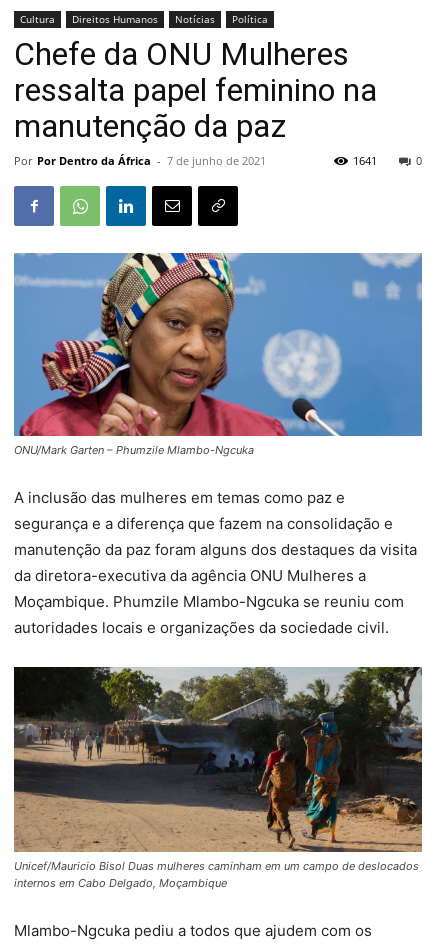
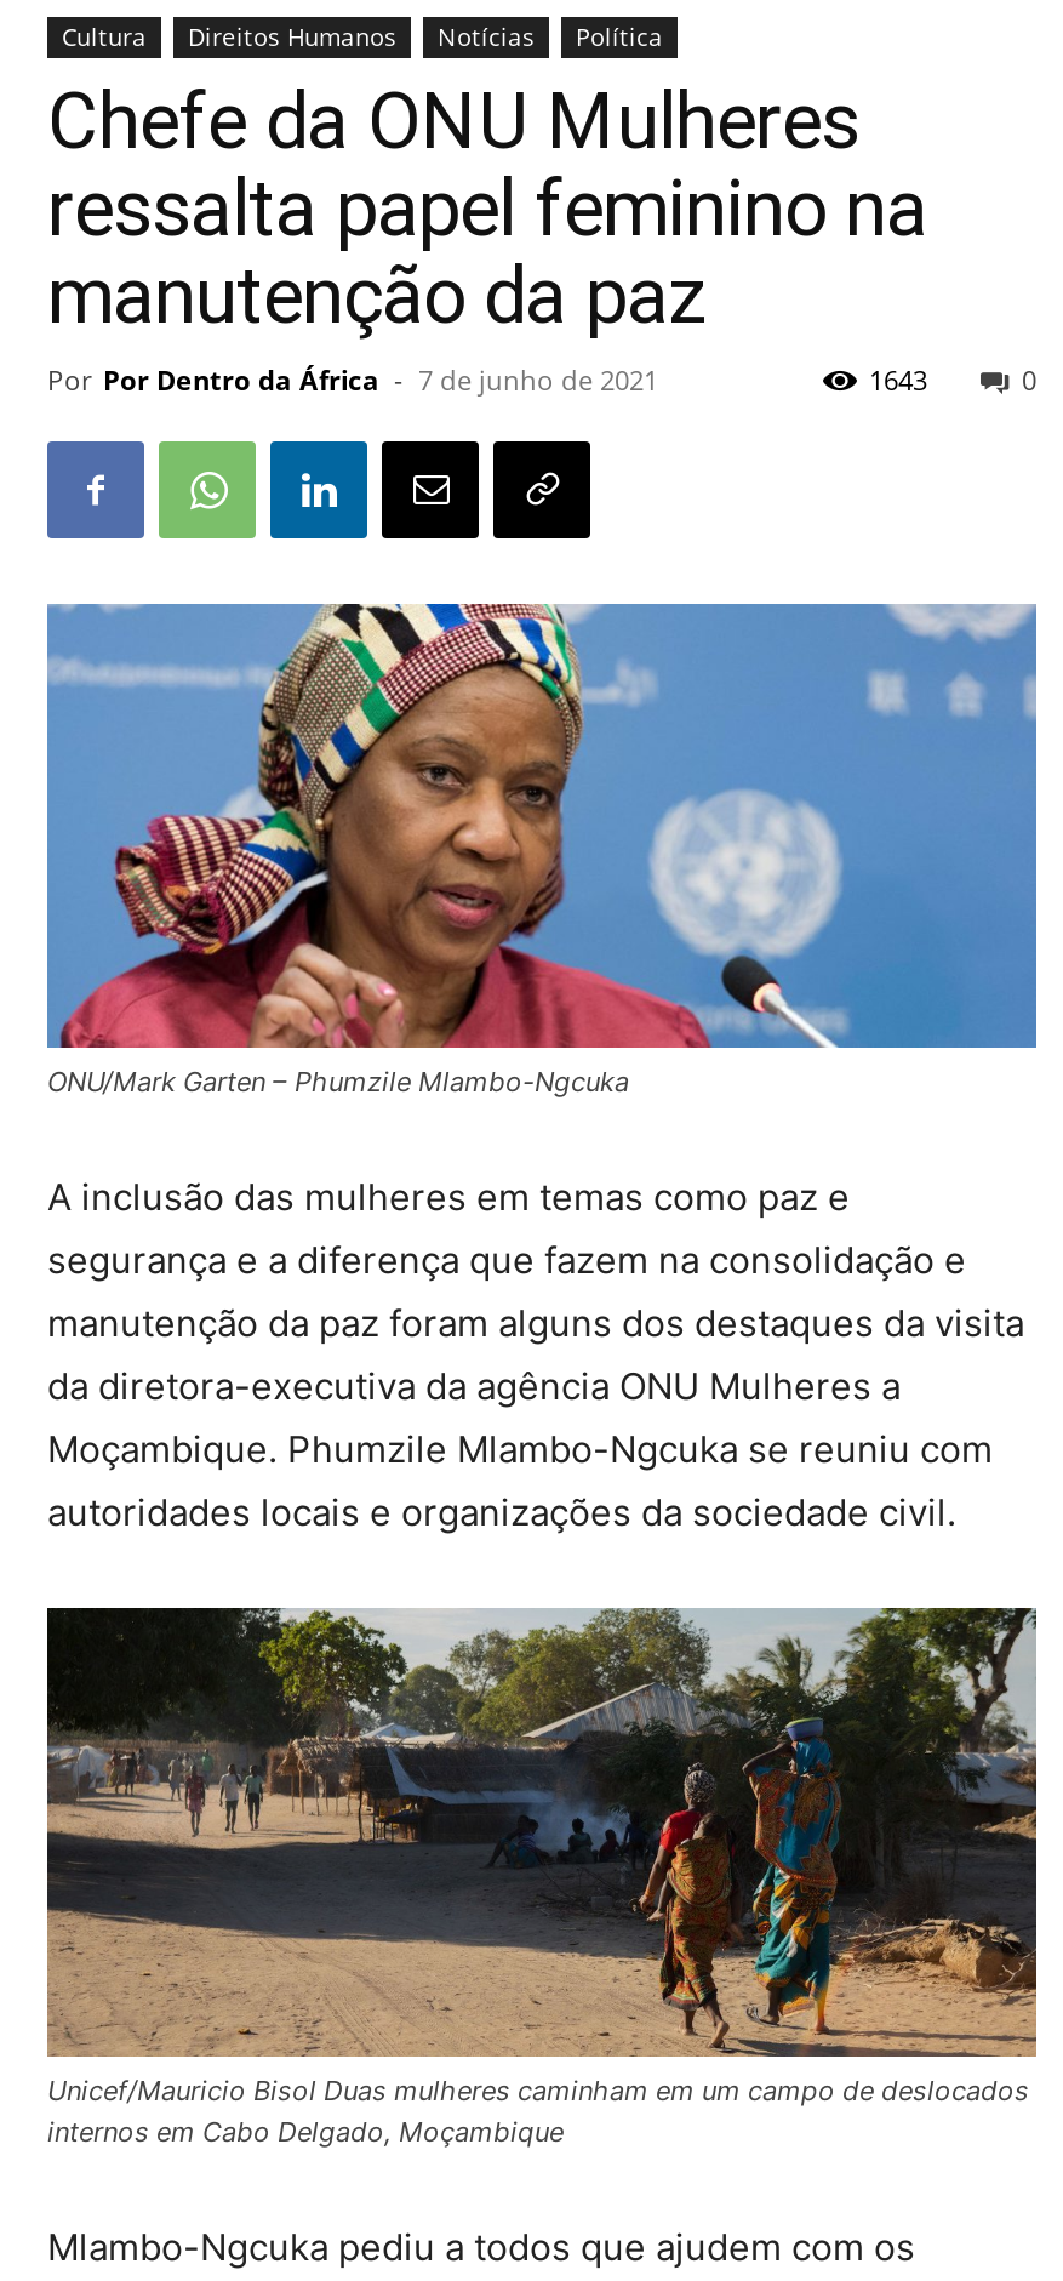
[353,153,377,168] 1641 -> [869,361,927,398] 1643

